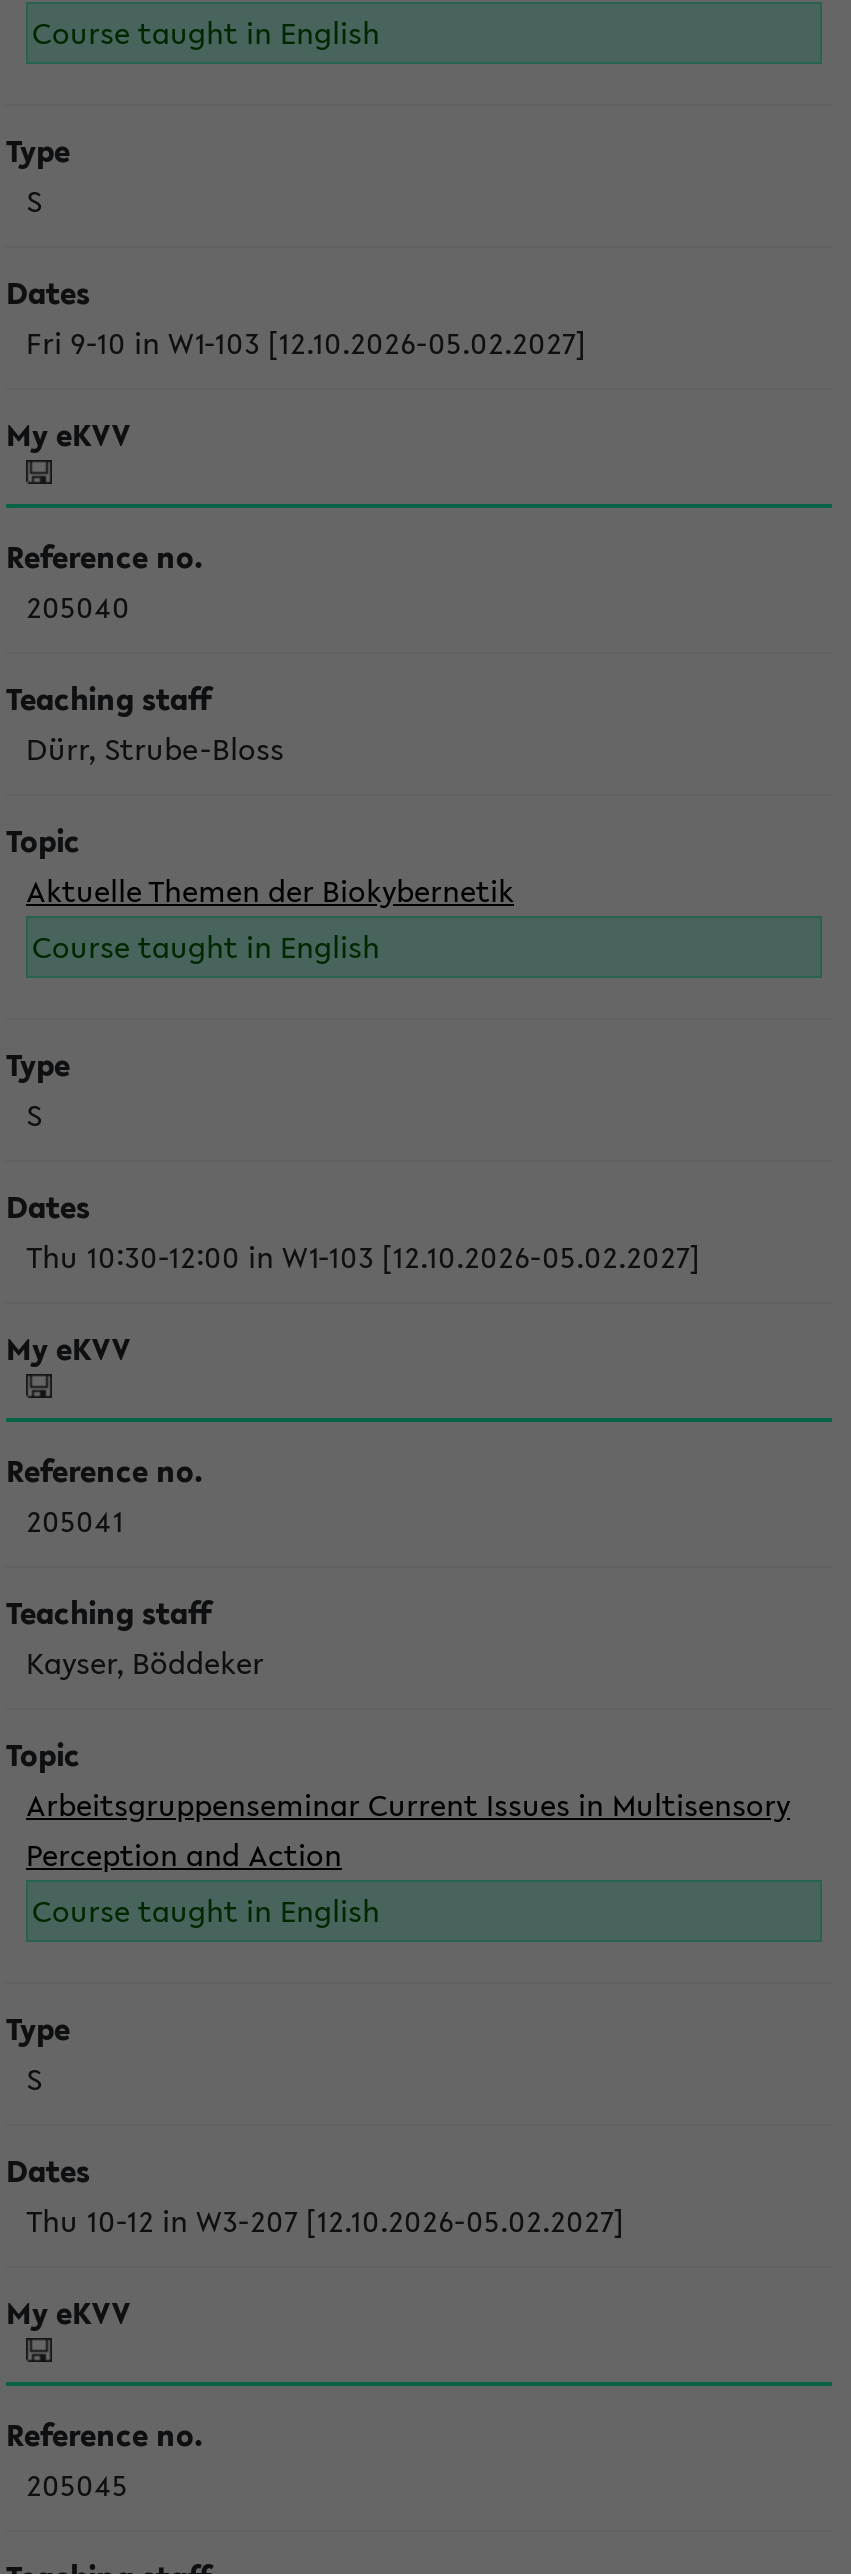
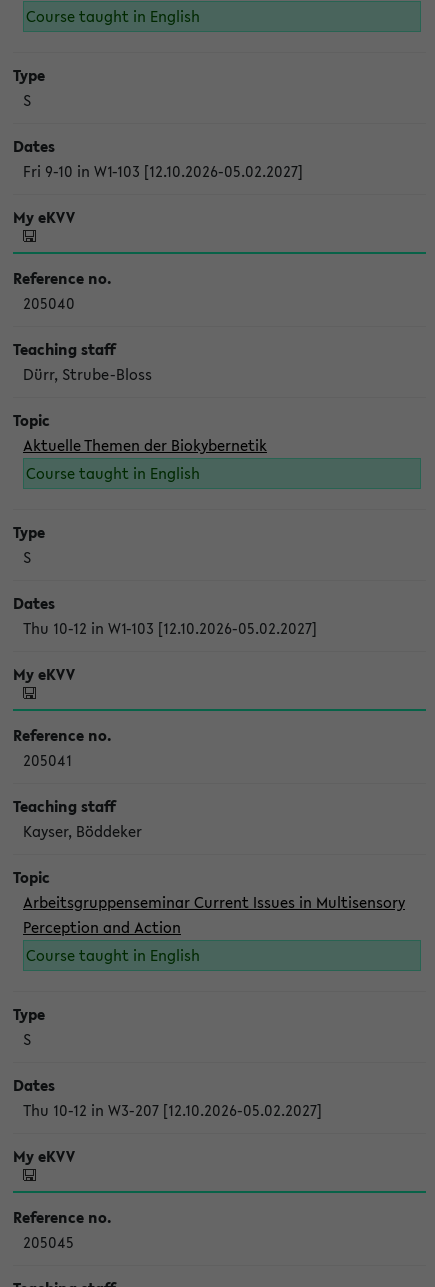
[26,1234,700,1278] Thu 10:30-12:00 in W1-103 [12.10.2026-05.02.2027] -> [23,617,317,639] Thu 10-12 in W1-103 [12.10.2026-05.02.2027]

